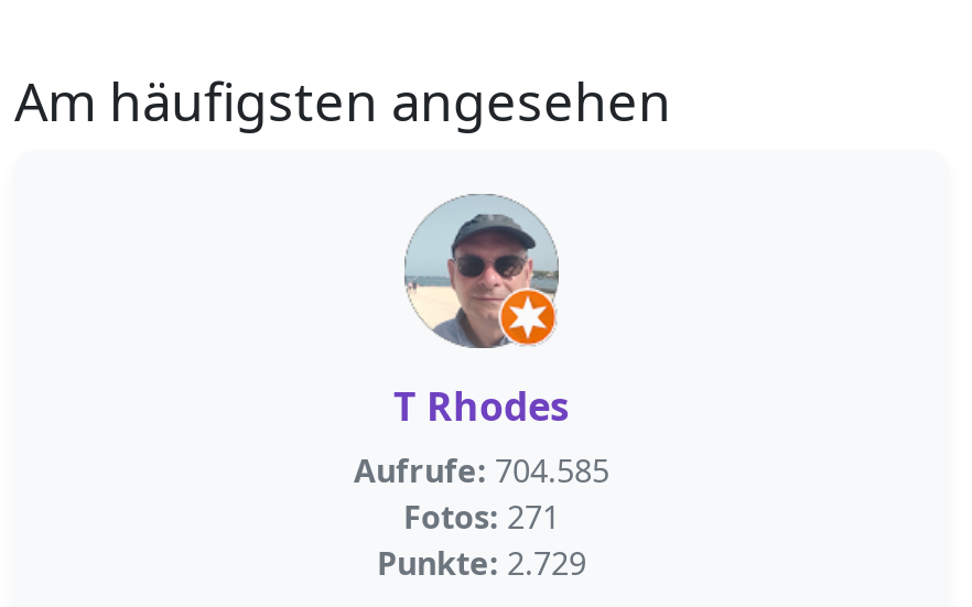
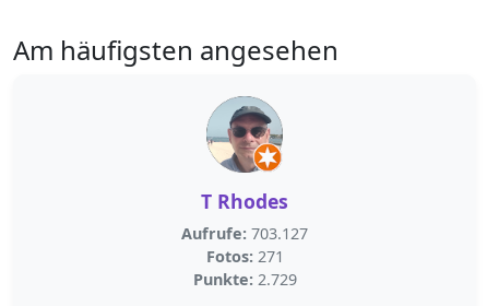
[354,449,609,491] Aufrufe: 704.585 -> [181,223,308,244] Aufrufe: 703.127

